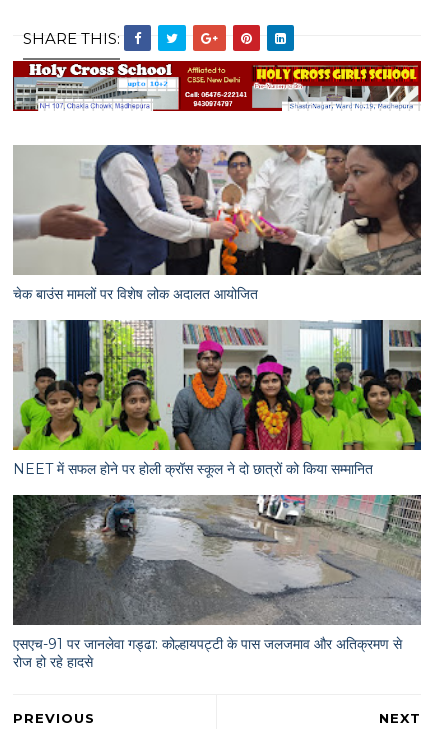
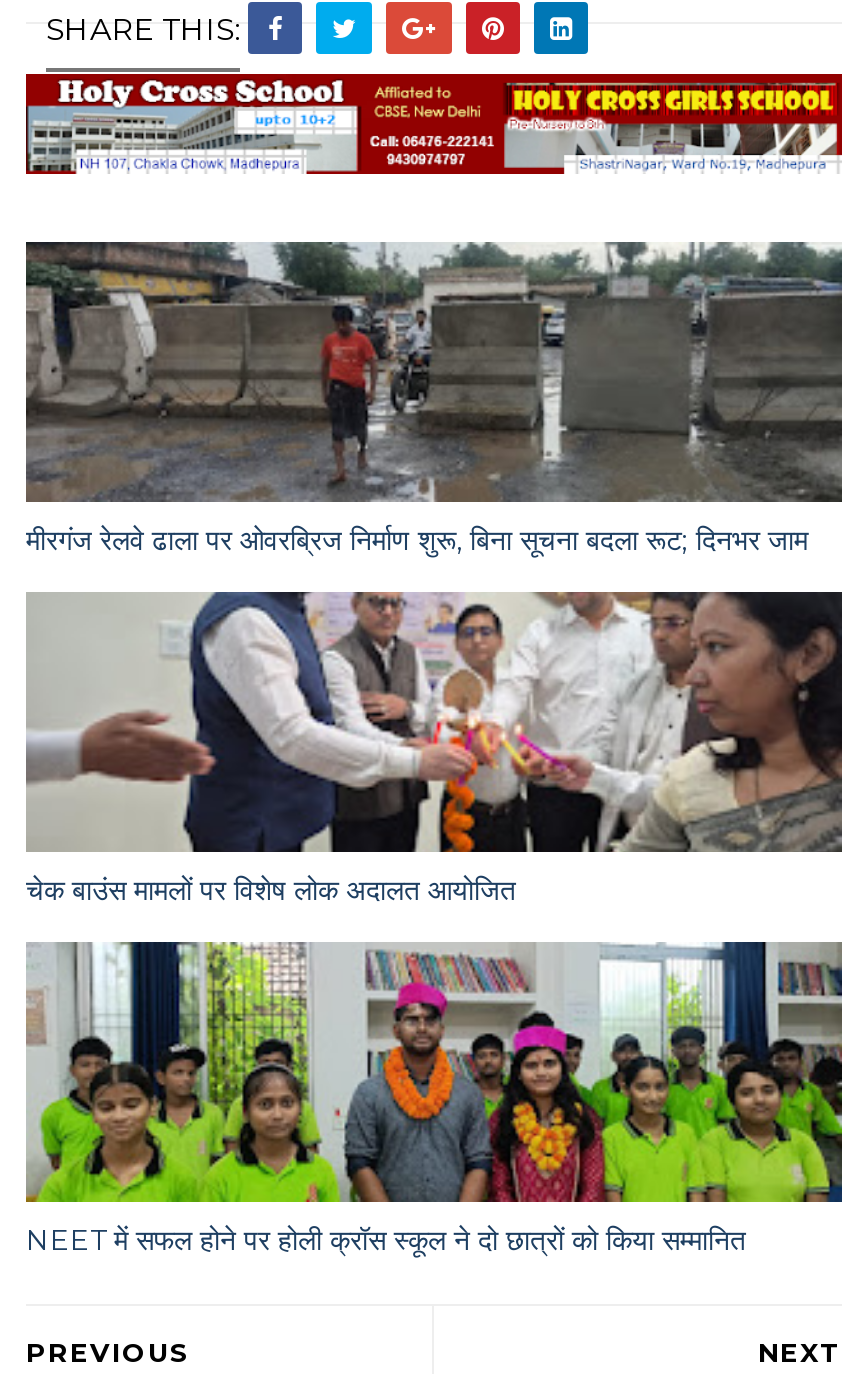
none -> [26,242,842,557] [image] | मीरगंज रेलवे ढाला पर ओवरब्रिज निर्माण शुरू, बिना सूचना बदला रूट; दिनभर जाम
moved [12,143,423,478] -> [24,588,846,1257]: [image] | चेक बाउंस मामलों पर विशेष लोक अदालत आयोजित | NEET में सफल होने पर होली क्रॉस स्कूल ने दो छात्रों को किया सम्मानित
[12,494,422,671] [image] | एसएच-91 पर जानलेवा गड्ढा: कोल्हायपट्टी के पास जलजमाव और अतिक्रमण से | रोज हो रहे हादसे -> none

